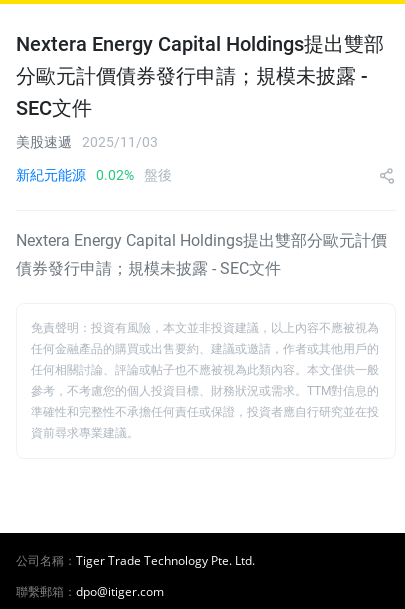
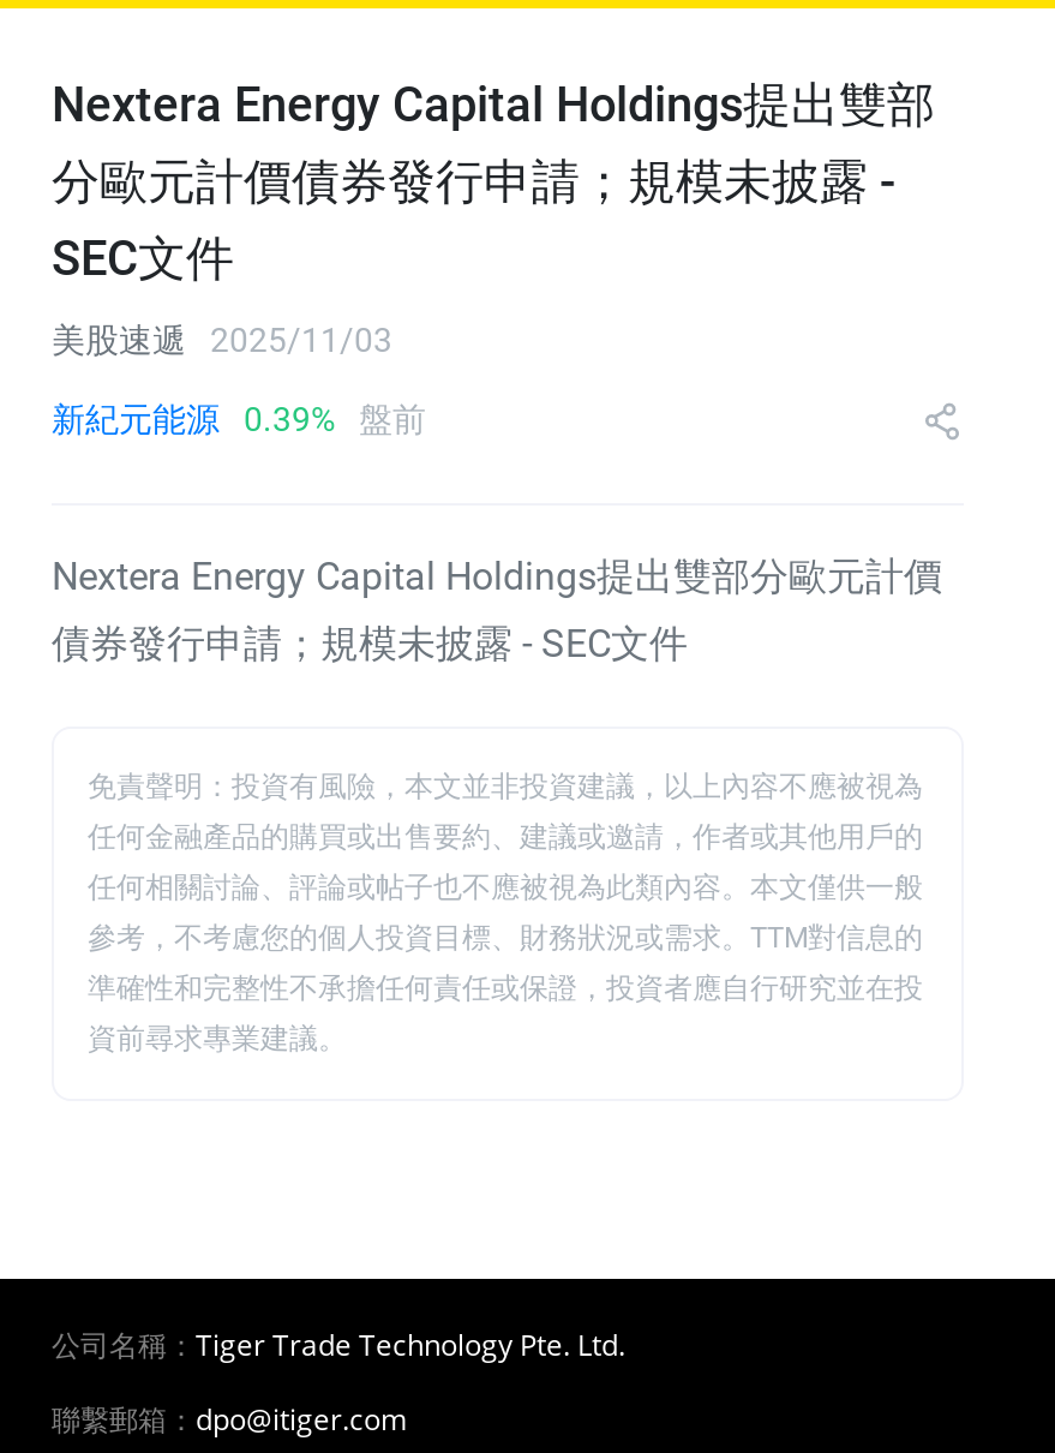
[96,167,134,183] 0.02% -> [244,400,335,438] 0.39%
[144,167,172,183] 盤後 -> [359,400,426,438] 盤前

